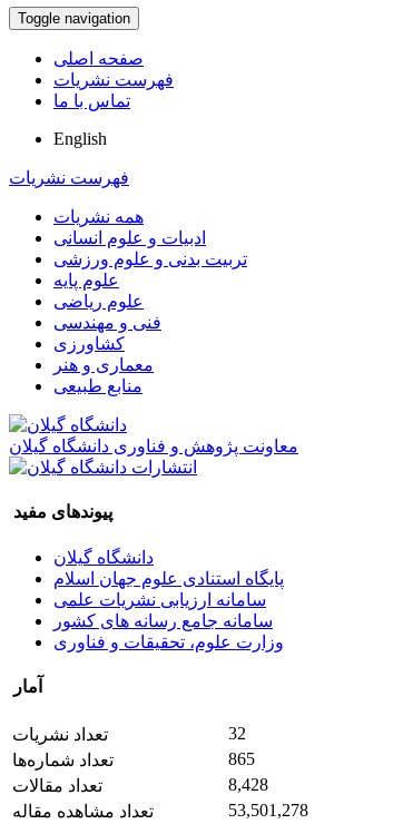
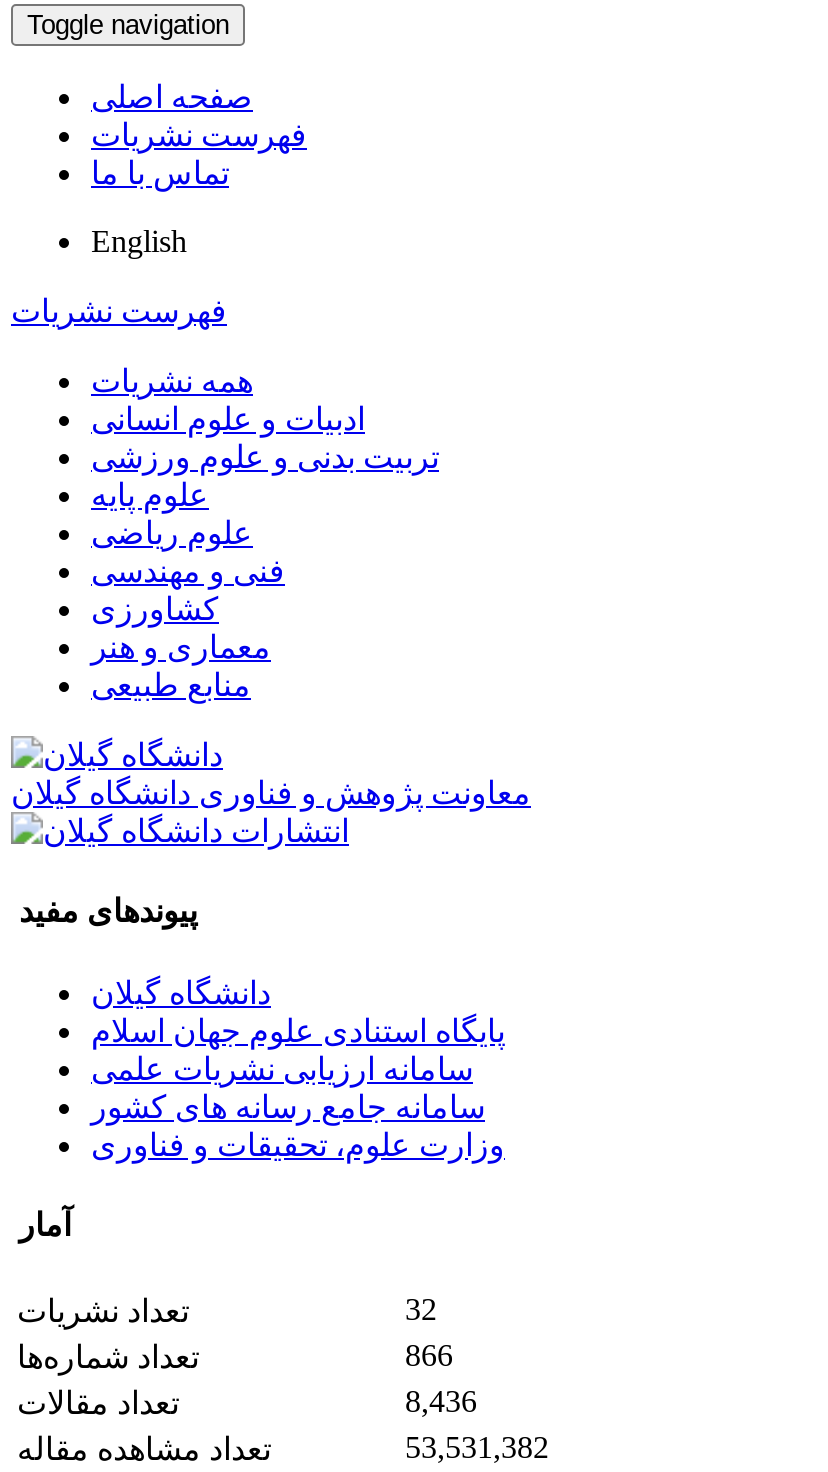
[228,750,255,768] 865 -> [405,1338,453,1372] 866
[228,775,268,794] 8,428 -> [405,1384,477,1418] 8,436
[228,801,308,820] 53,501,278 -> [405,1430,549,1464] 53,531,382

